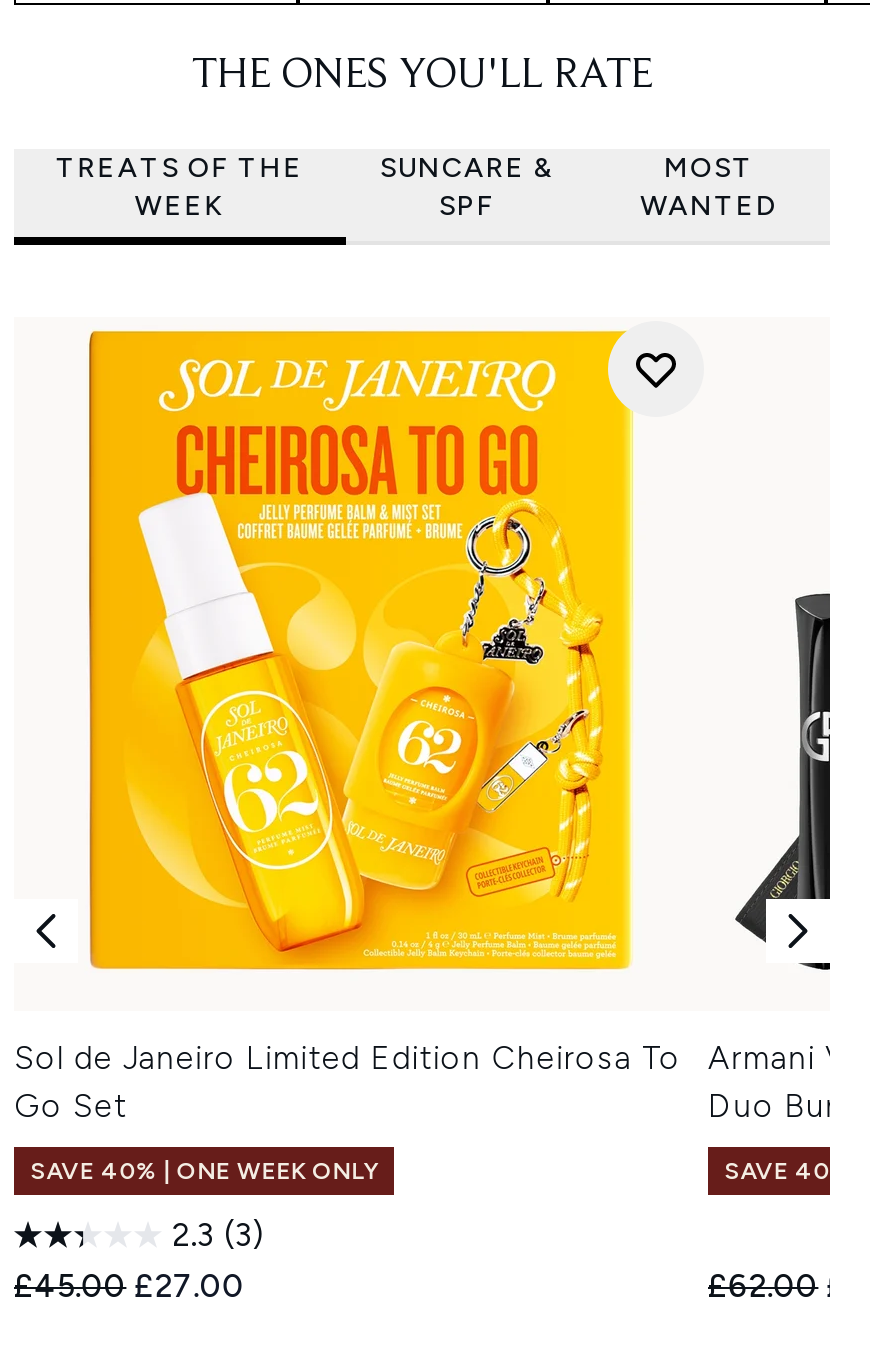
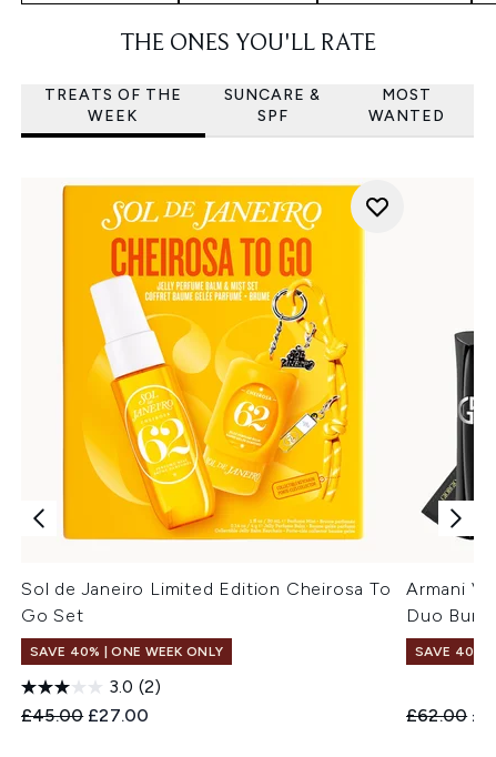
[172,1215,264,1253] 2.3 (3) -> [109,676,161,697] 3.0 (2)

